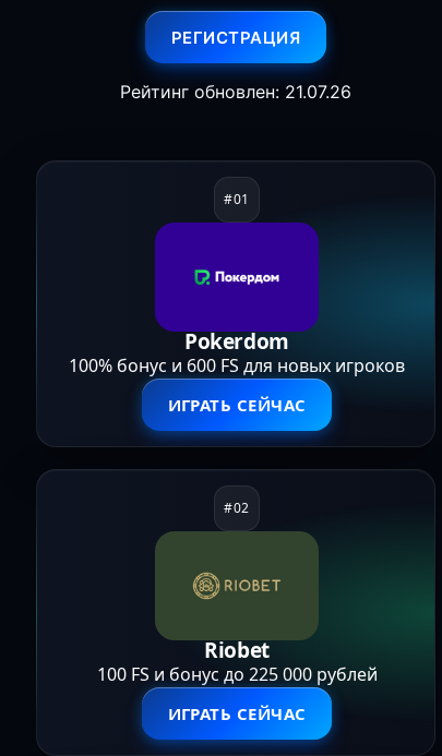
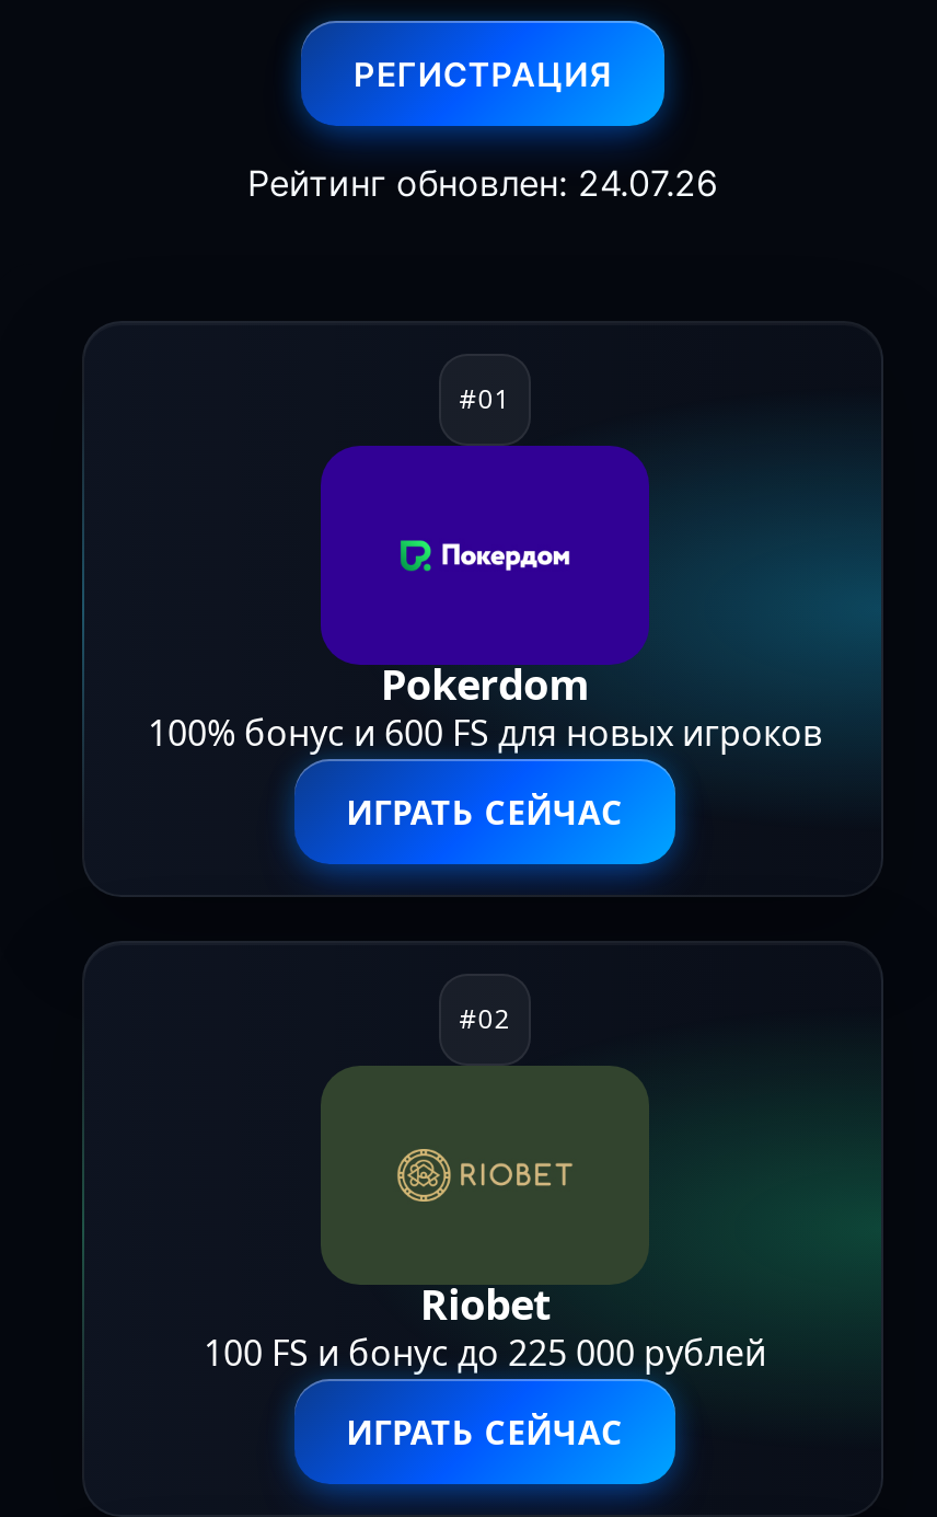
[120,81,351,103] Рейтинг обновлен: 21.07.26 -> [247,161,718,205] Рейтинг обновлен: 24.07.26

